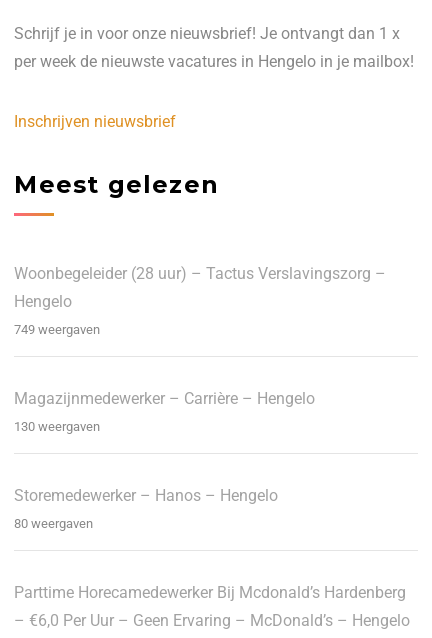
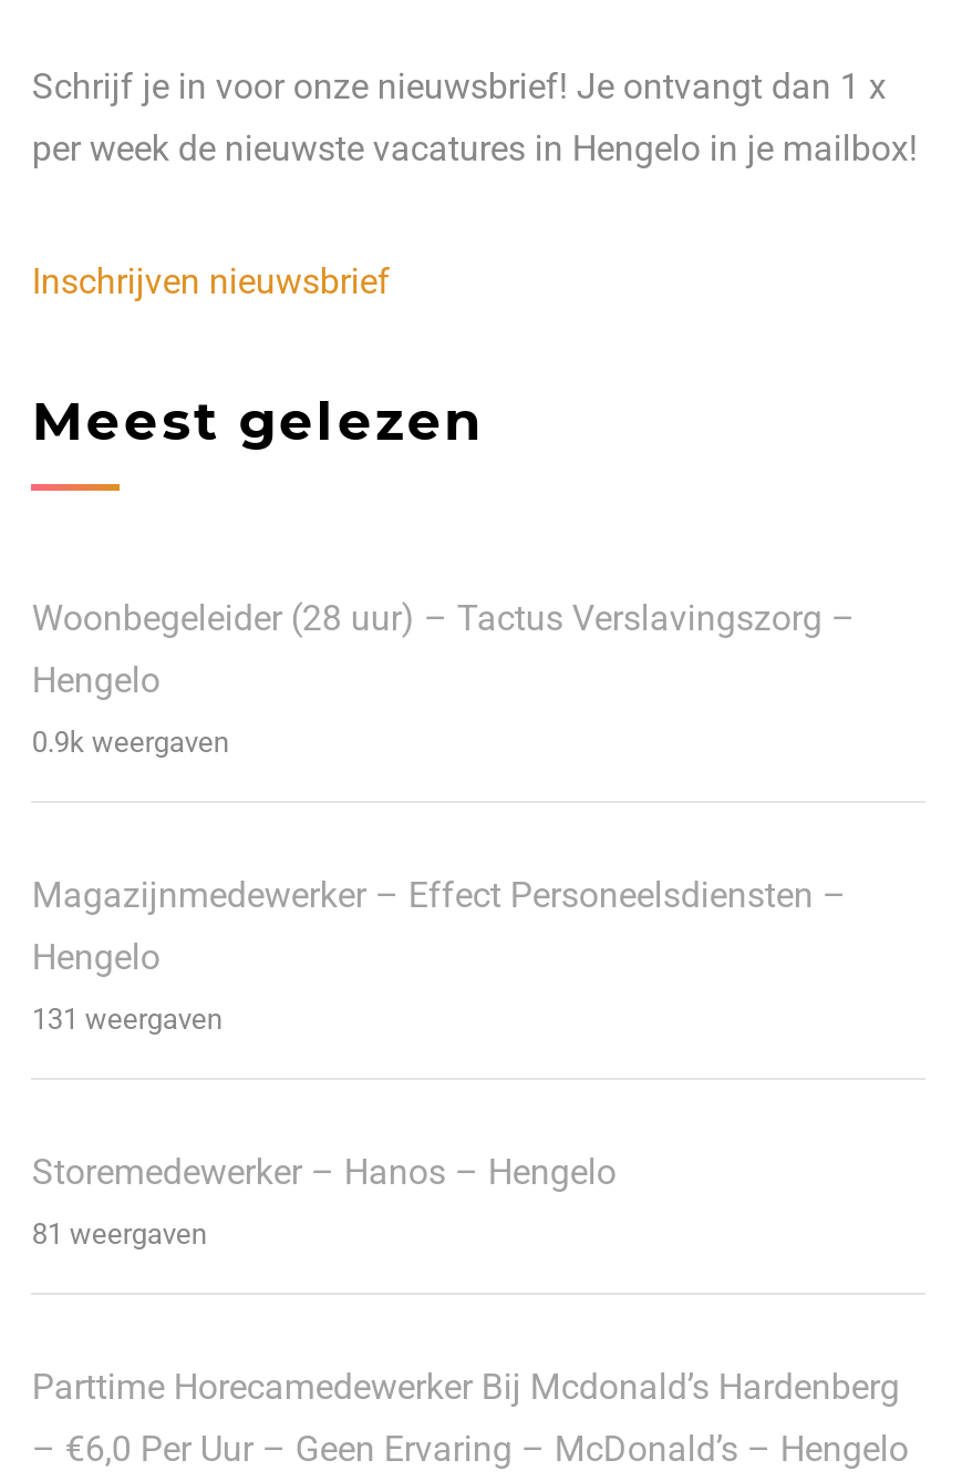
[14,322,100,337] 749 weergaven -> [32,726,229,759] 0.9k weergaven
[14,389,315,434] Magazijnmedewerker – Carrière – Hengelo | 130 weergaven -> [32,874,847,1036] Magazijnmedewerker – Effect Personeelsdiensten – | Hengelo | 131 weergaven
[14,516,93,531] 80 weergaven -> [32,1218,207,1251] 81 weergaven

